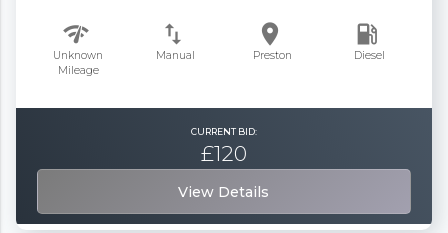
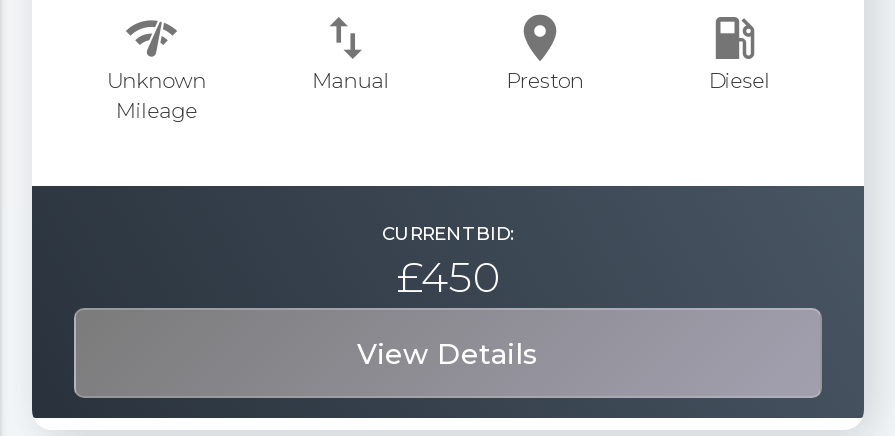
[201,141,247,166] £120 -> [397,251,499,301] £450

